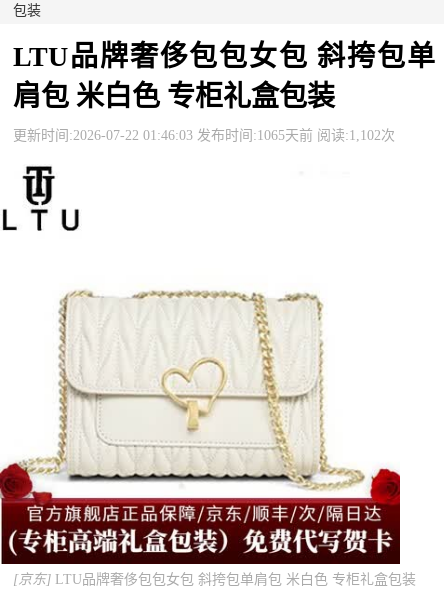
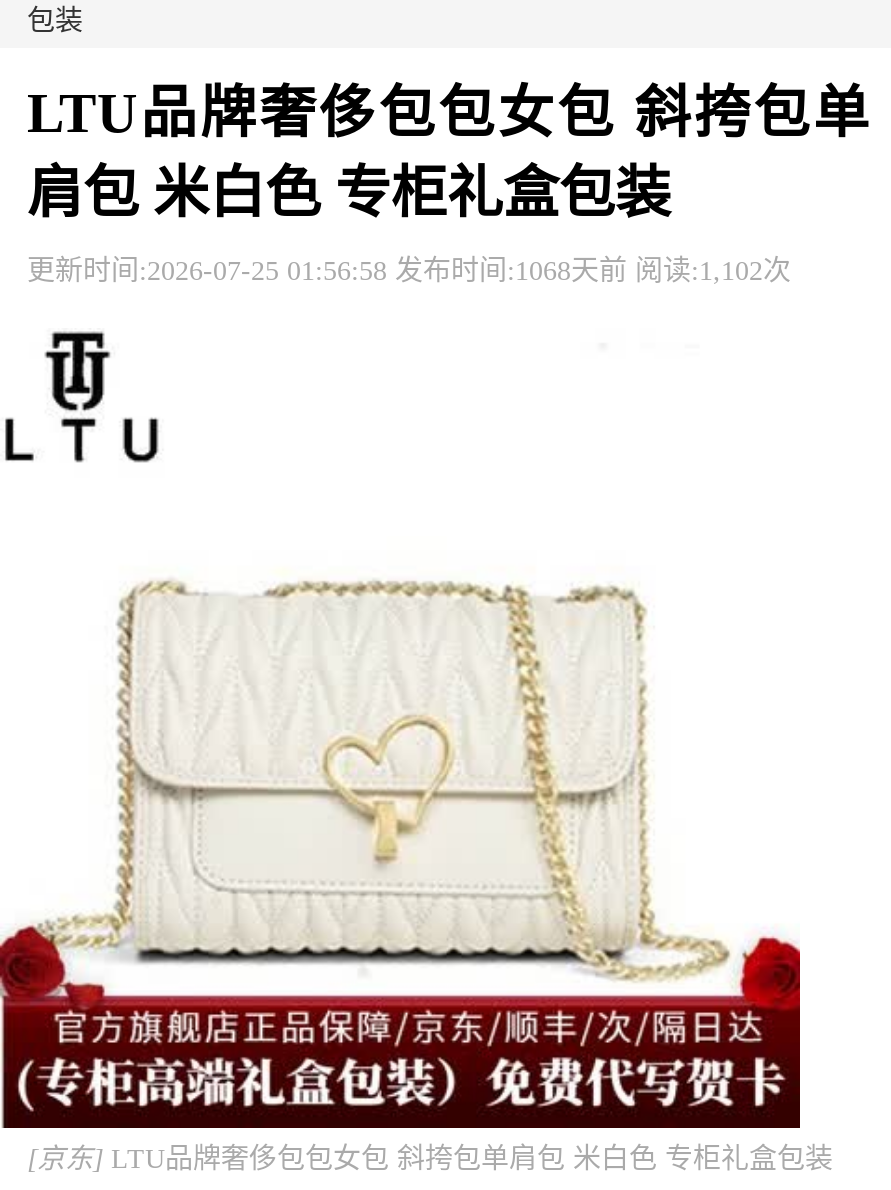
[13,128,395,143] 更新时间:2026-07-22 01:46:03 发布时间:1065天前 阅读:1,102次 -> [27,256,791,286] 更新时间:2026-07-25 01:56:58 发布时间:1068天前 阅读:1,102次

